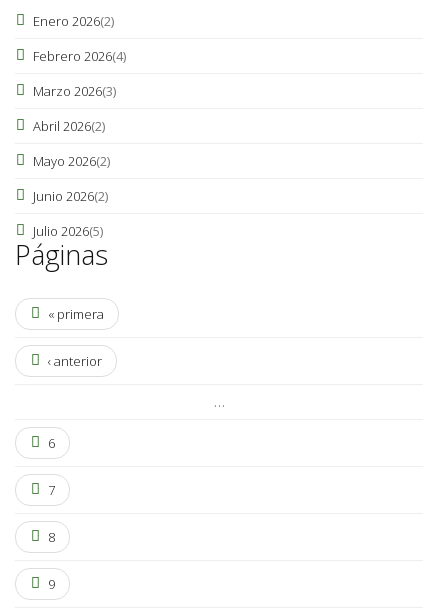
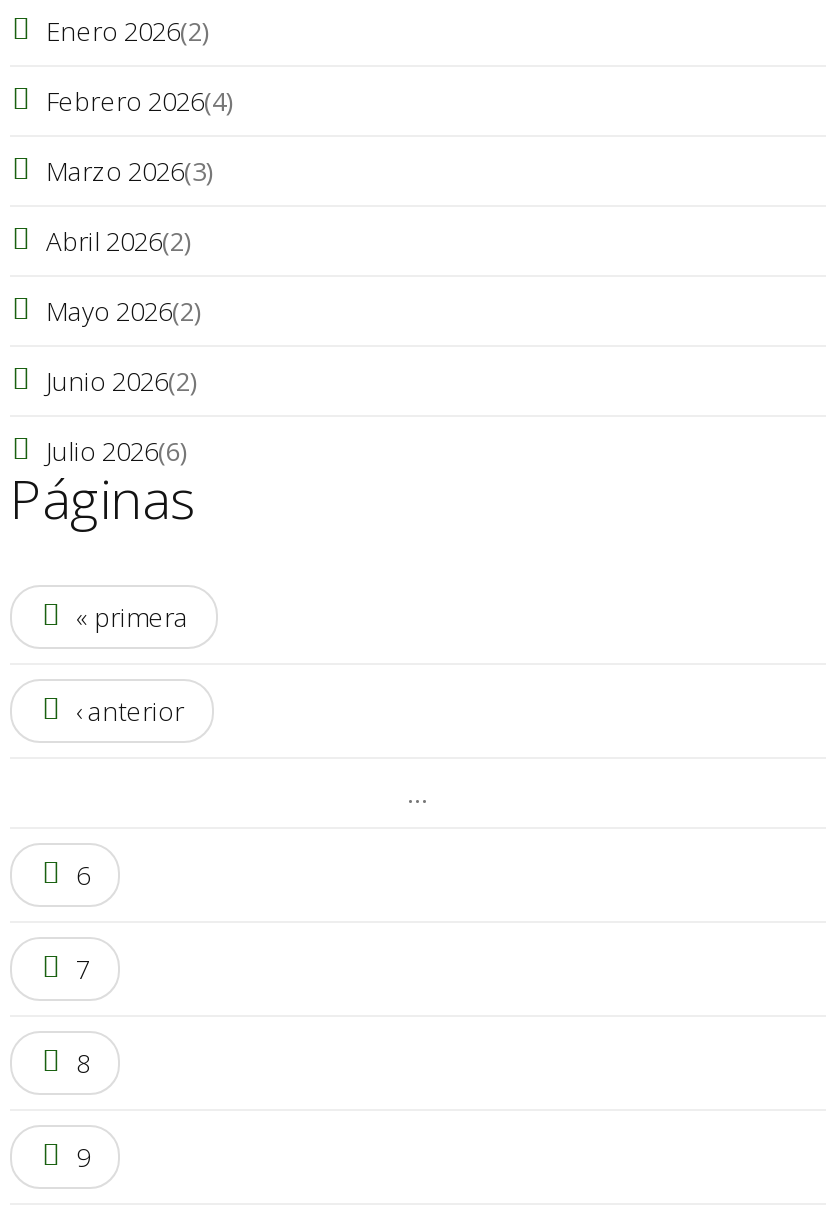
[33,222,103,240] Julio 2026(5) -> [46,433,186,469] Julio 2026(6)

